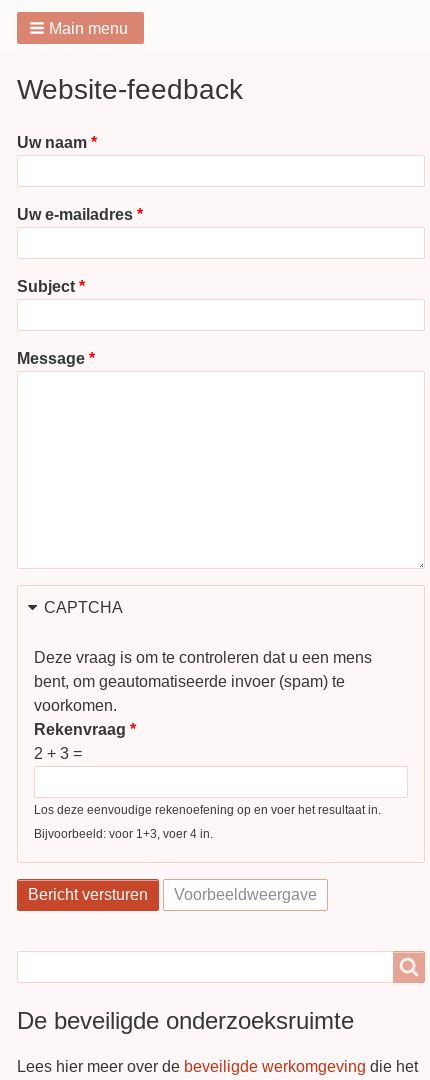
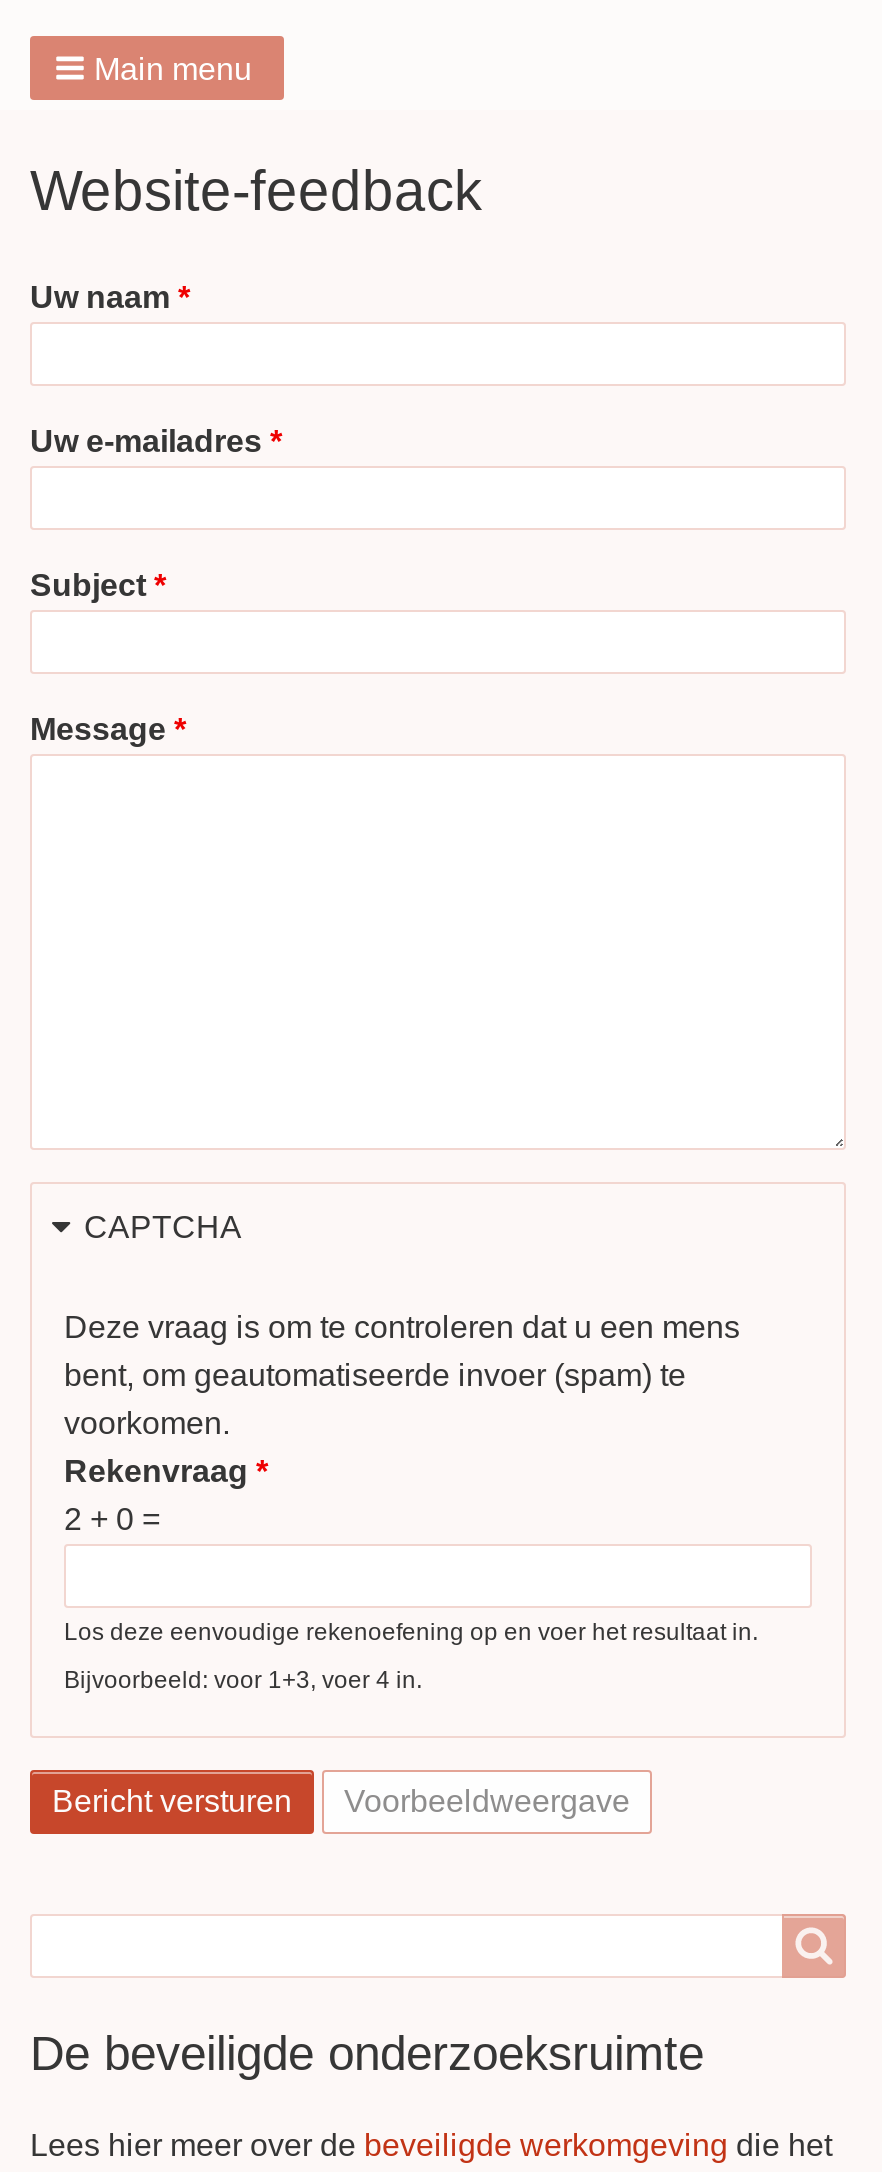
[34,745,82,762] 2 + 3 = -> [64,1502,160,1536] 2 + 0 =

